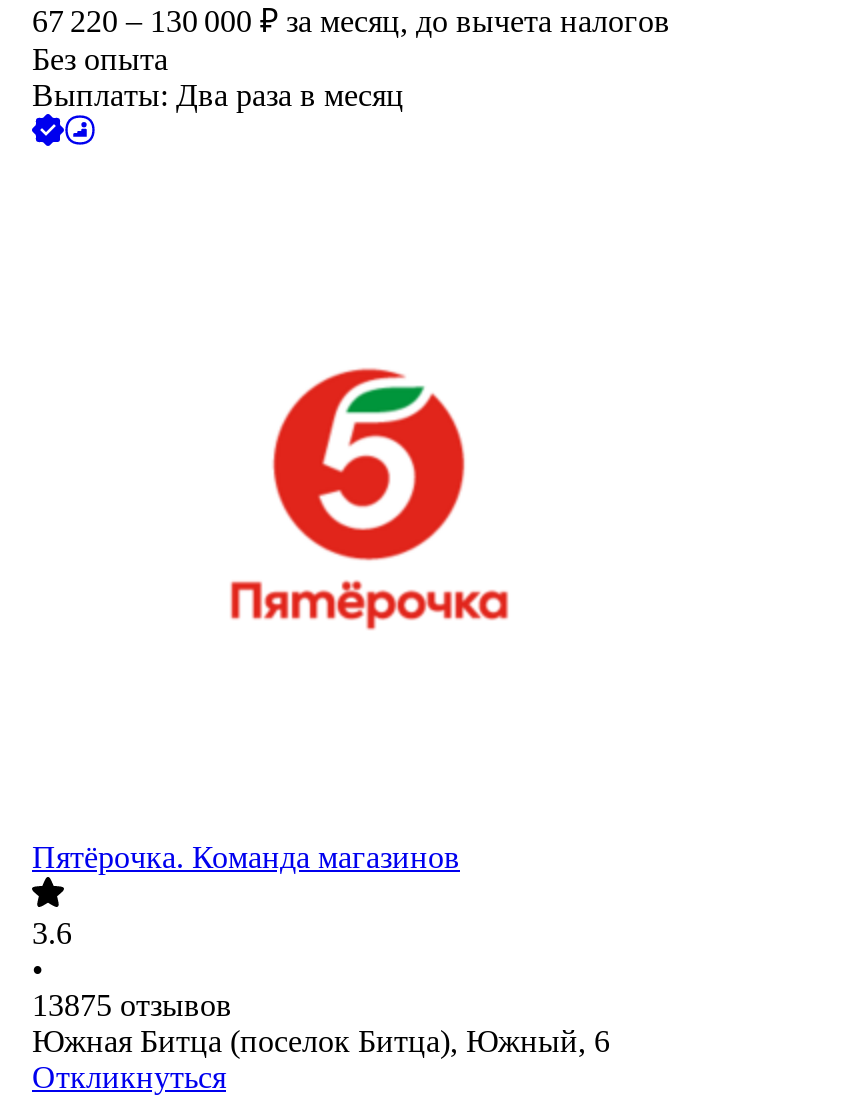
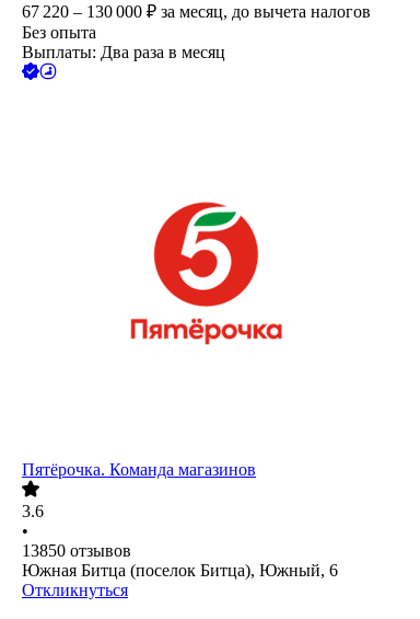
[32,989,232,1023] 13875 отзывов -> [22,542,131,560] 13850 отзывов

